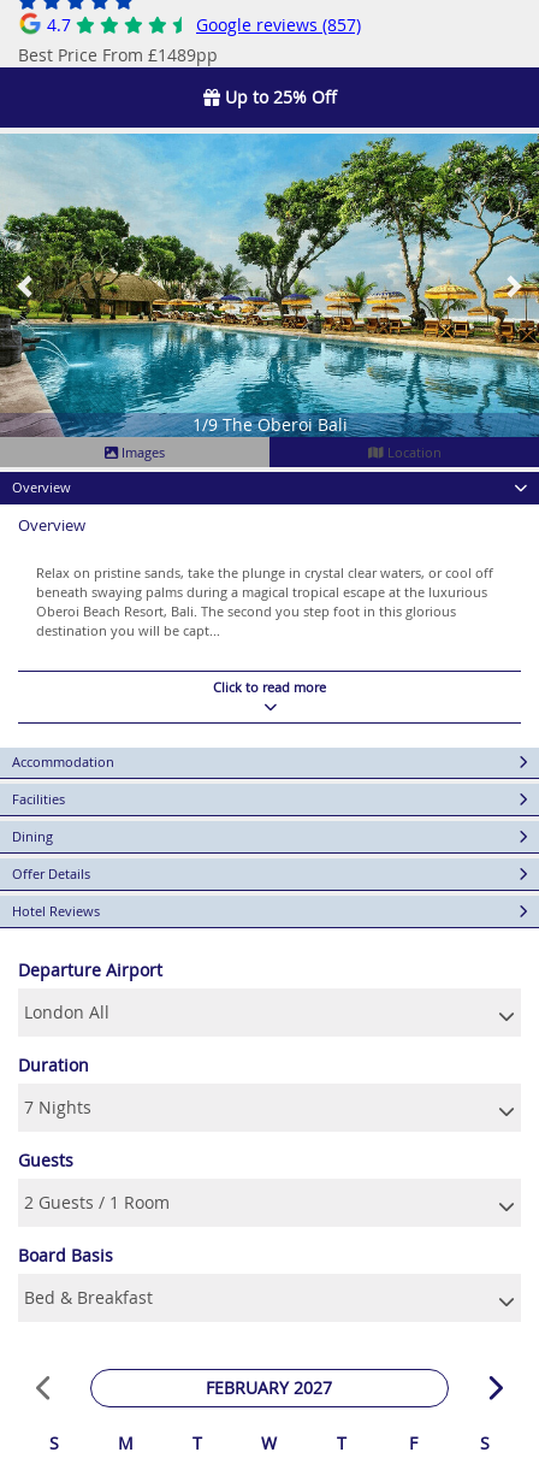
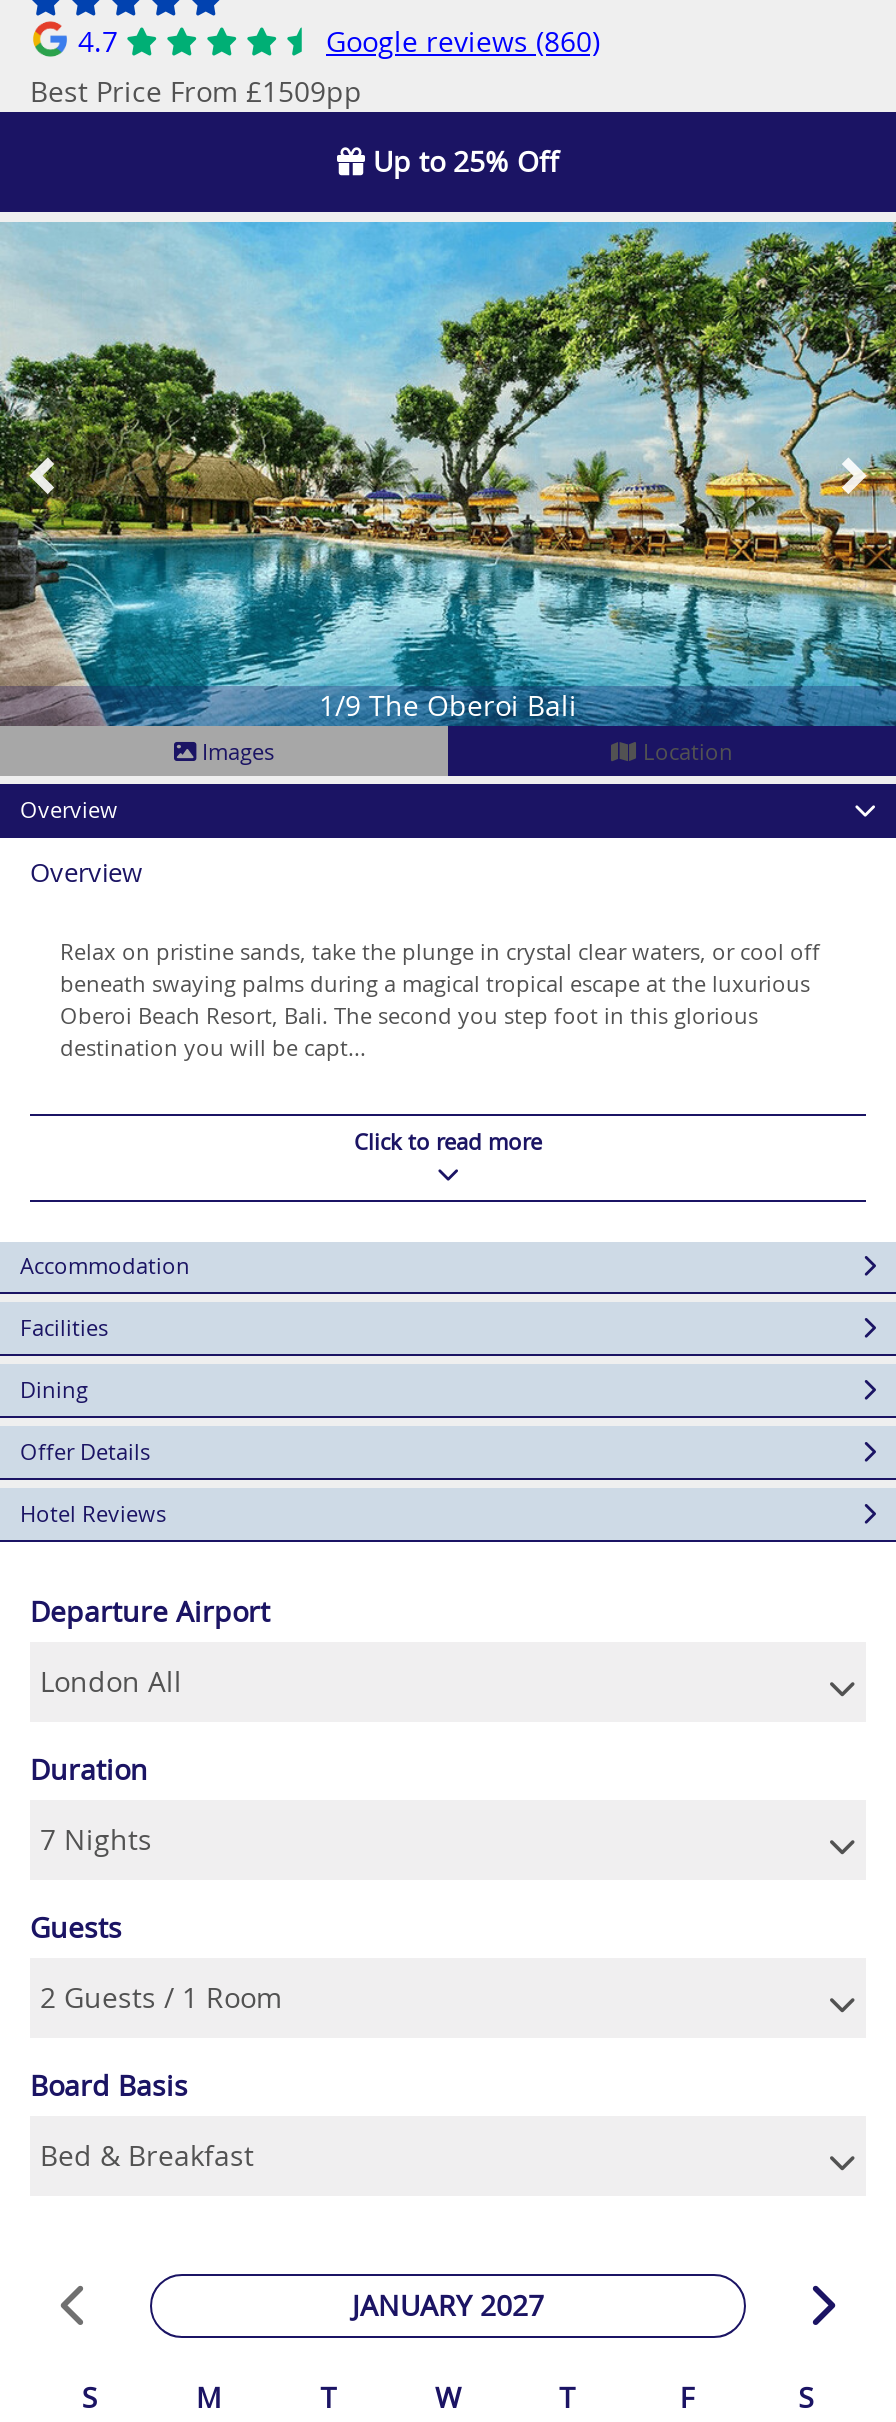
[196,13,361,36] Google reviews (857) -> [326,22,600,60] Google reviews (860)
[18,43,218,66] Best Price From £1489pp -> [30,72,362,110] Best Price From £1509pp
[206,1376,333,1399] FEBRUARY 2027 -> [352,2285,544,2323] JANUARY 2027

